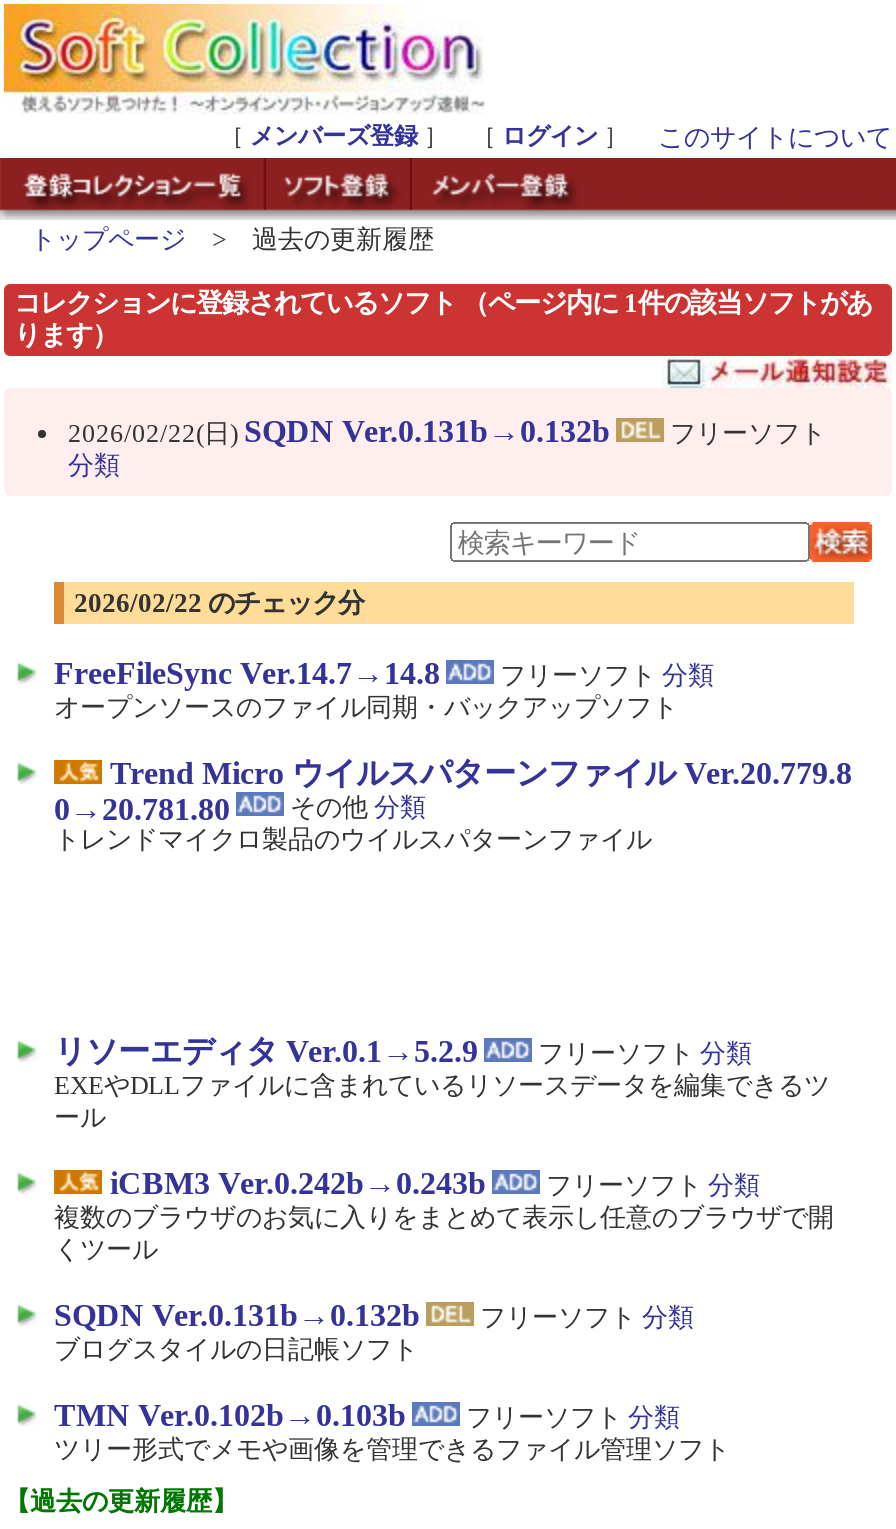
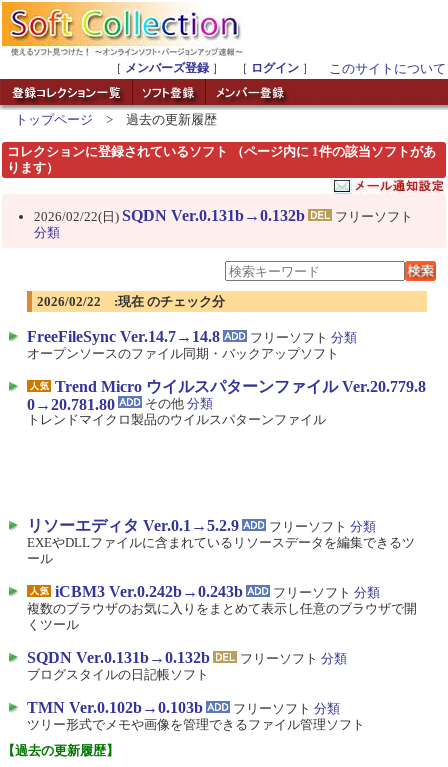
[74,588,364,618] 2026/02/22 のチェック分 -> [37,294,225,309] 2026/02/22 :現在 のチェック分

